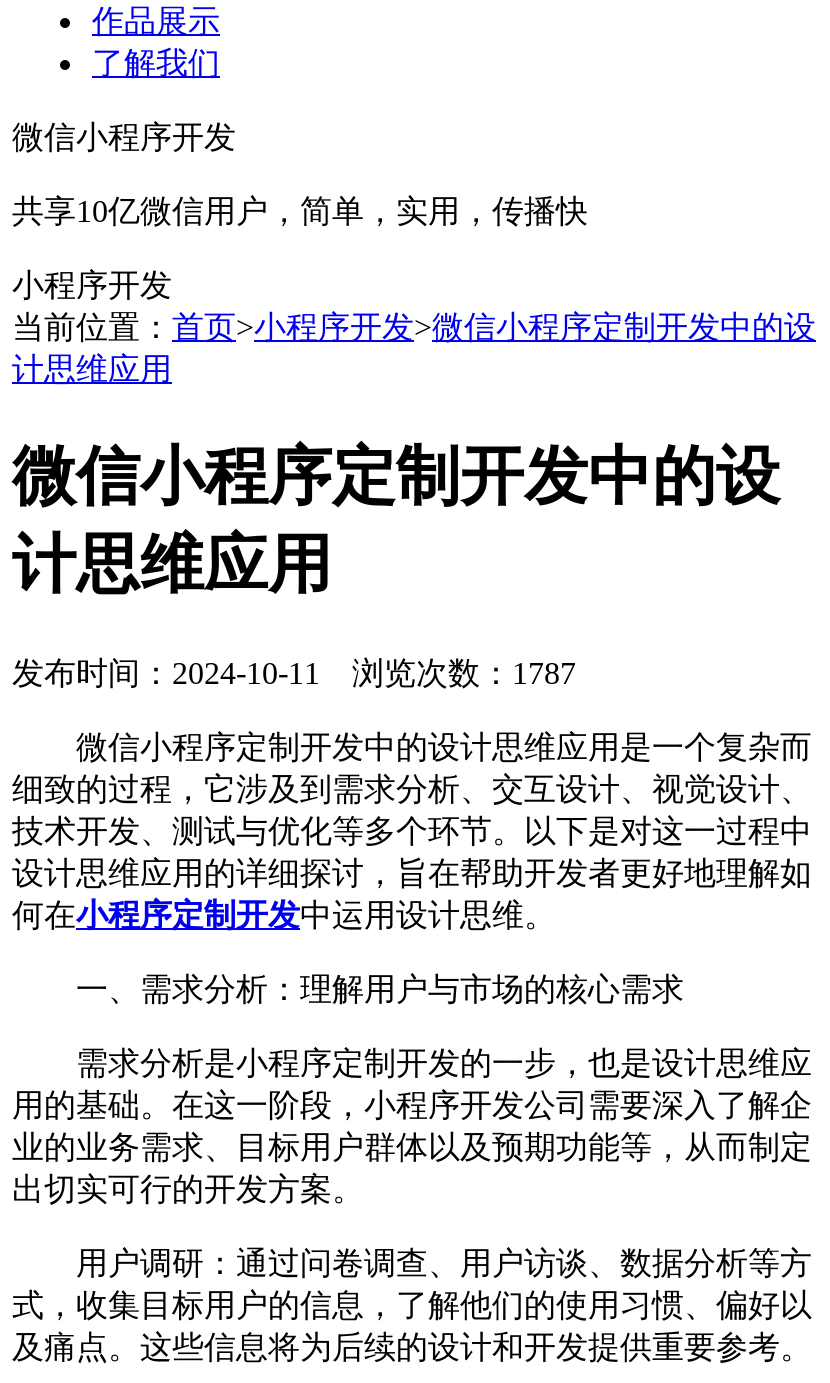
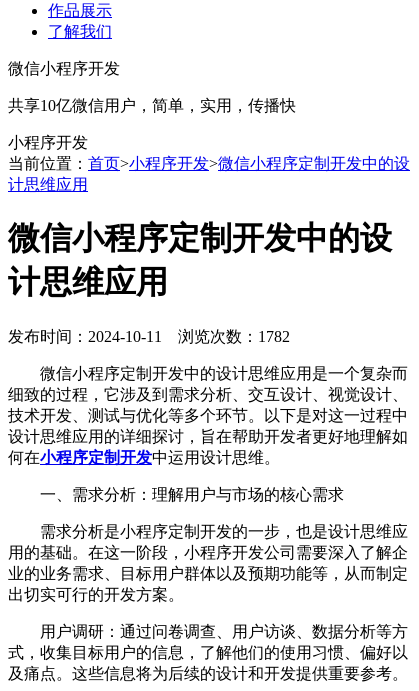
[12,656,576,690] 发布时间：2024-10-11 浏览次数：1787 -> [8,328,290,345] 发布时间：2024-10-11 浏览次数：1782

